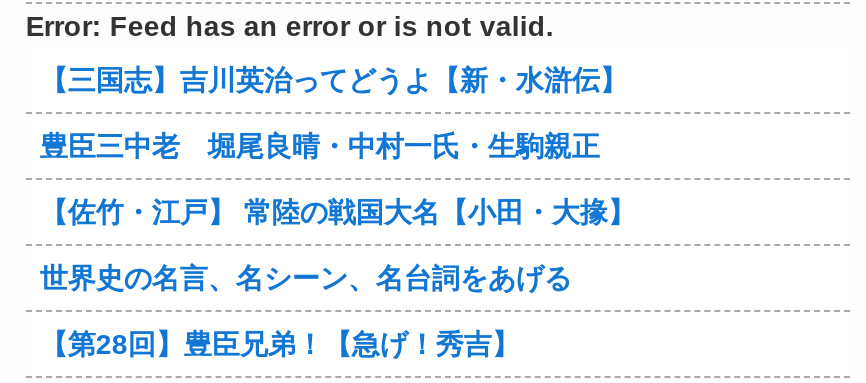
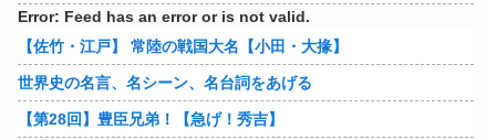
[40,63,628,161] 【三国志】吉川英治ってどうよ【新・水滸伝】 | 豊臣三中老 堀尾良晴・中村一氏・生駒親正 -> none

